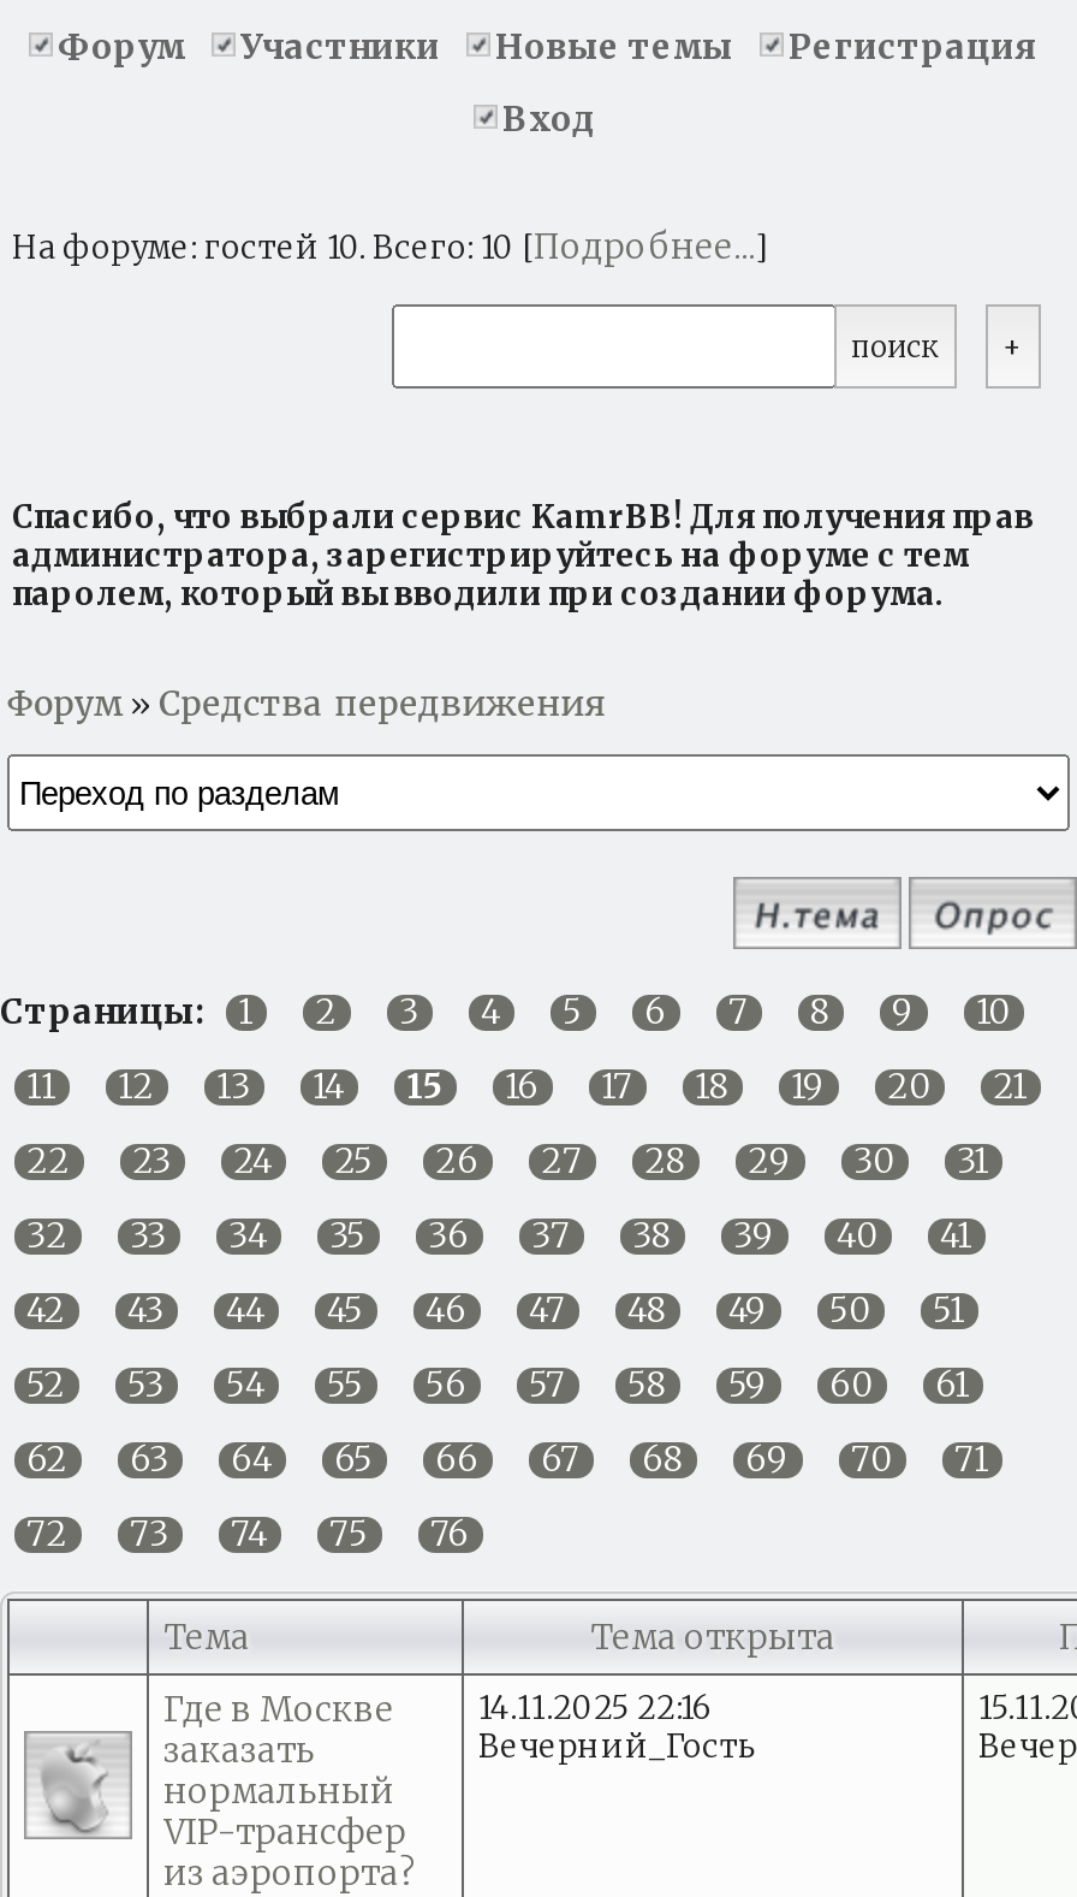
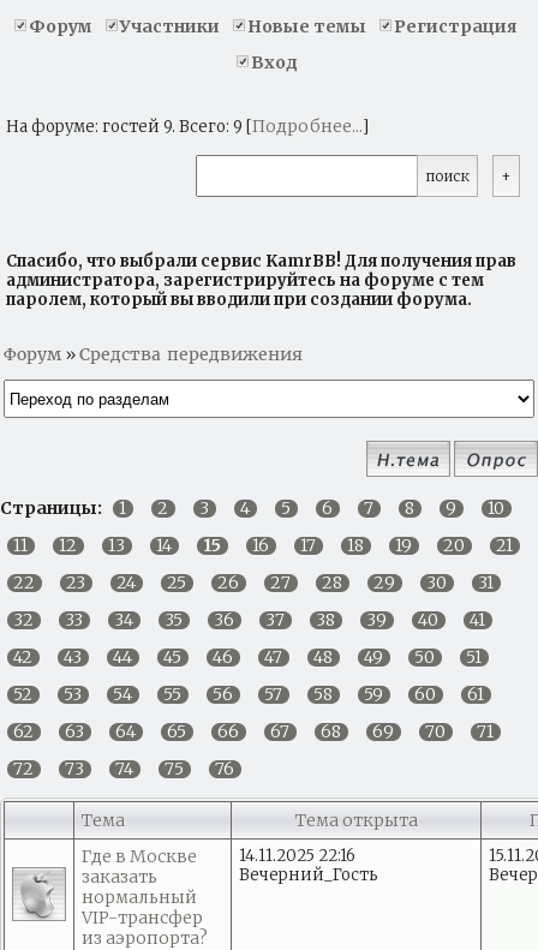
[12,225,767,268] На форуме: гостей 10. Всего: 10 [Подробнее...] -> [6,115,369,137] На форуме: гостей 9. Всего: 9 [Подробнее...]

